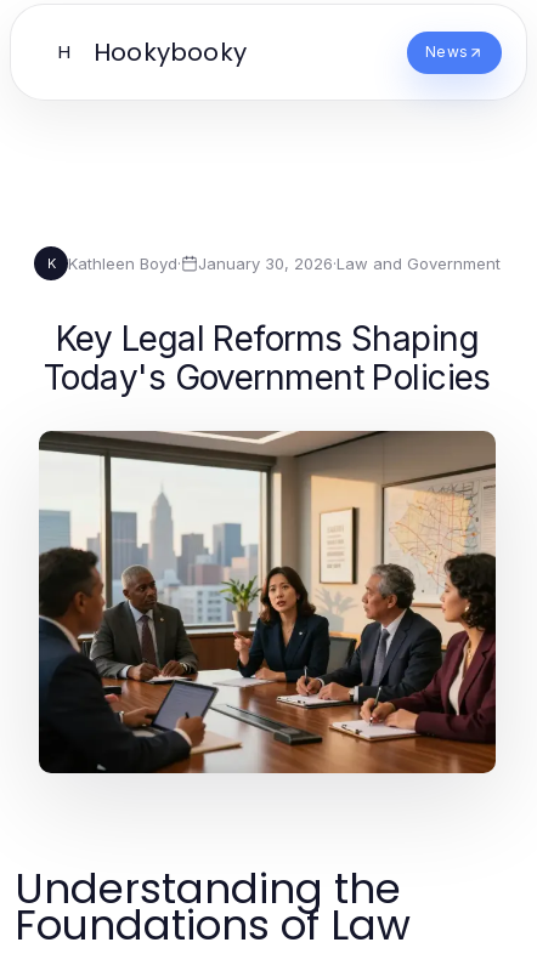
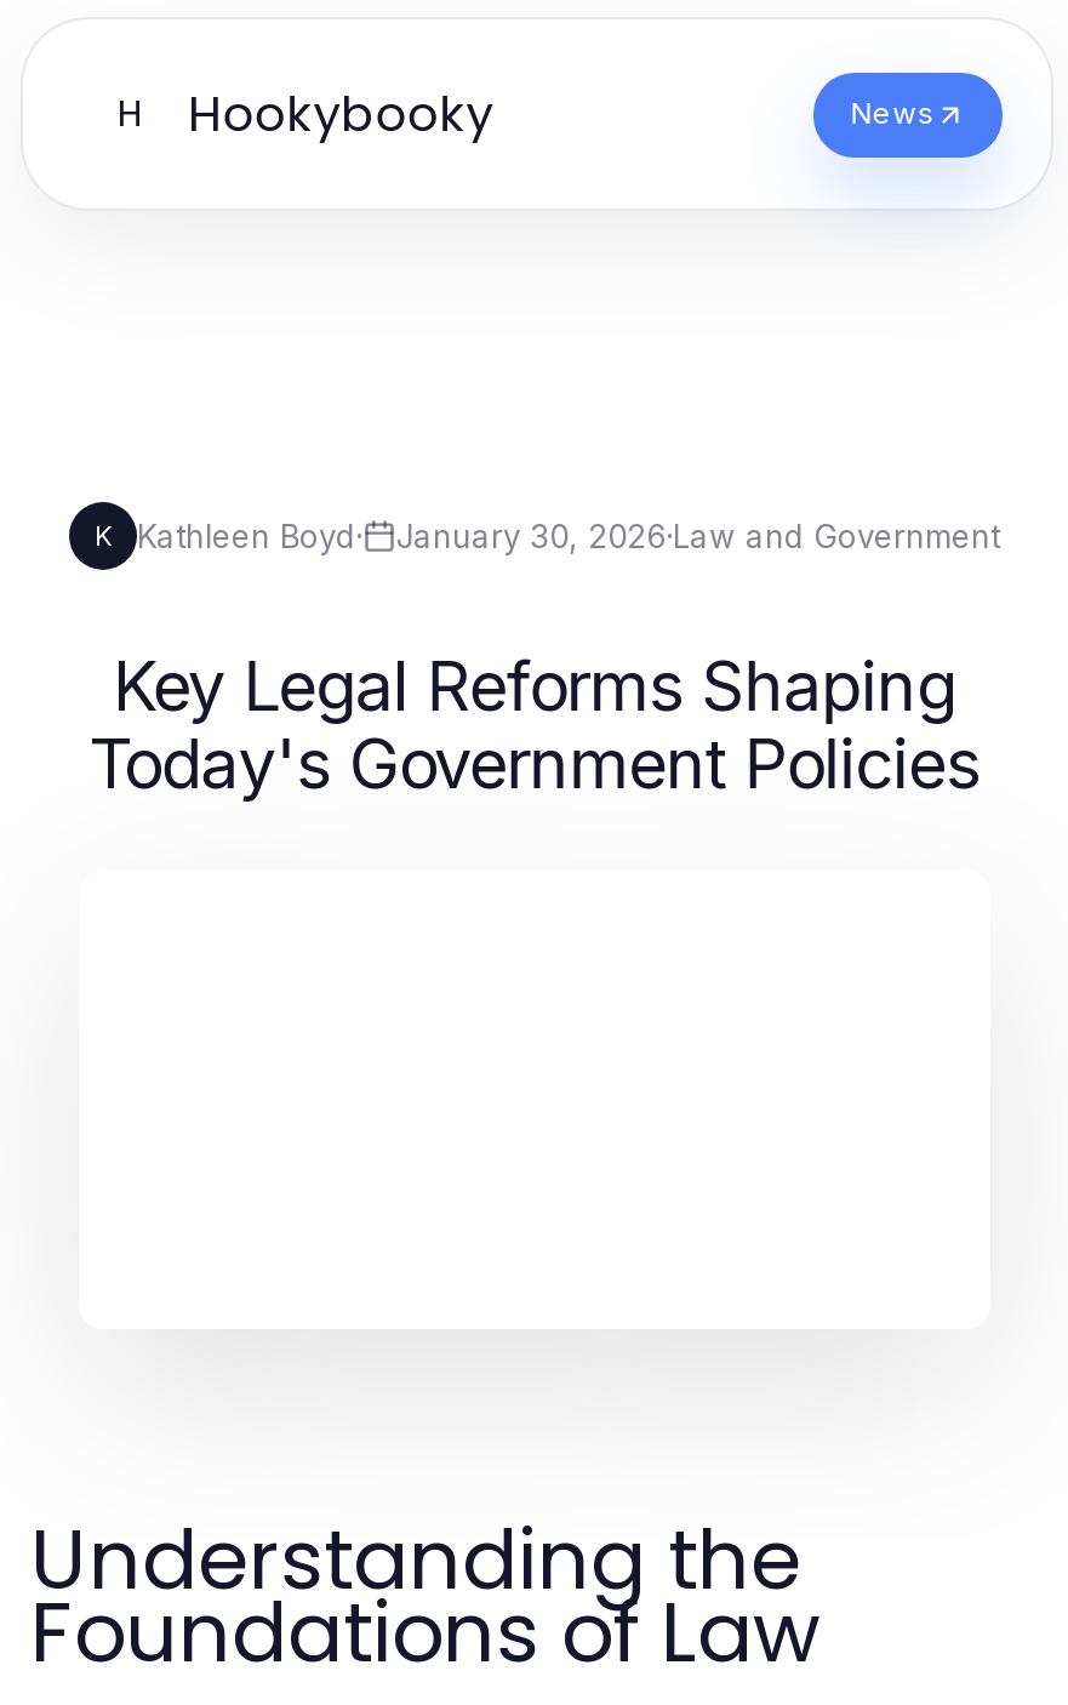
[38,430,497,774] [image] -> none

